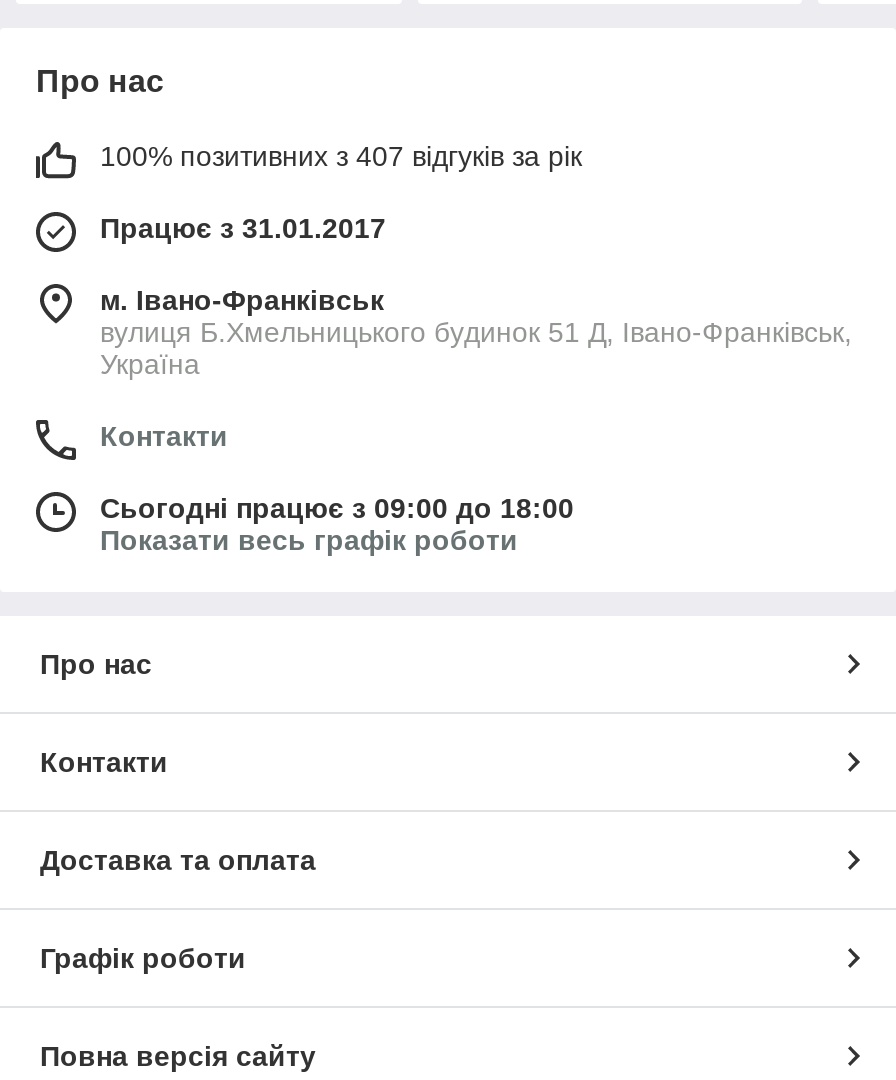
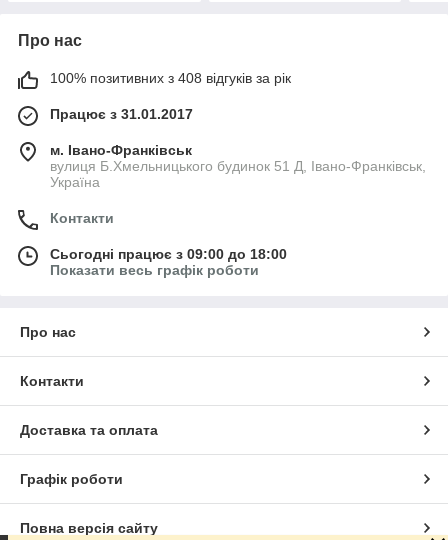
[100,140,582,172] 100% позитивних з 407 відгуків за рік -> [50,70,291,86] 100% позитивних з 408 відгуків за рік

